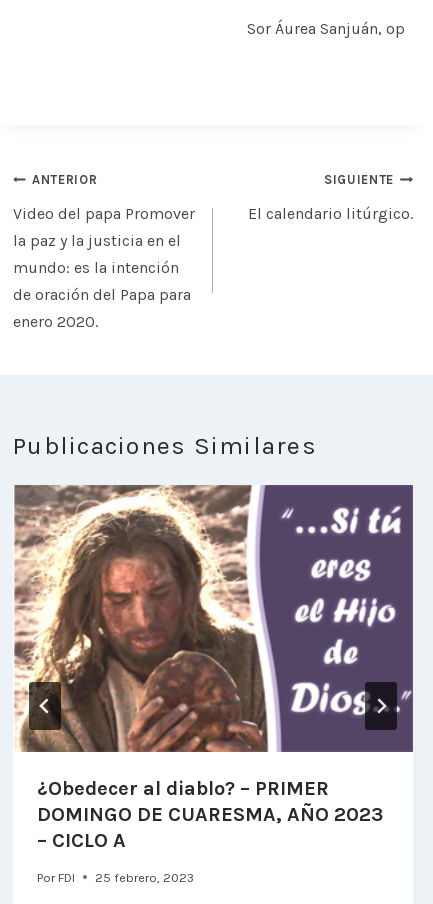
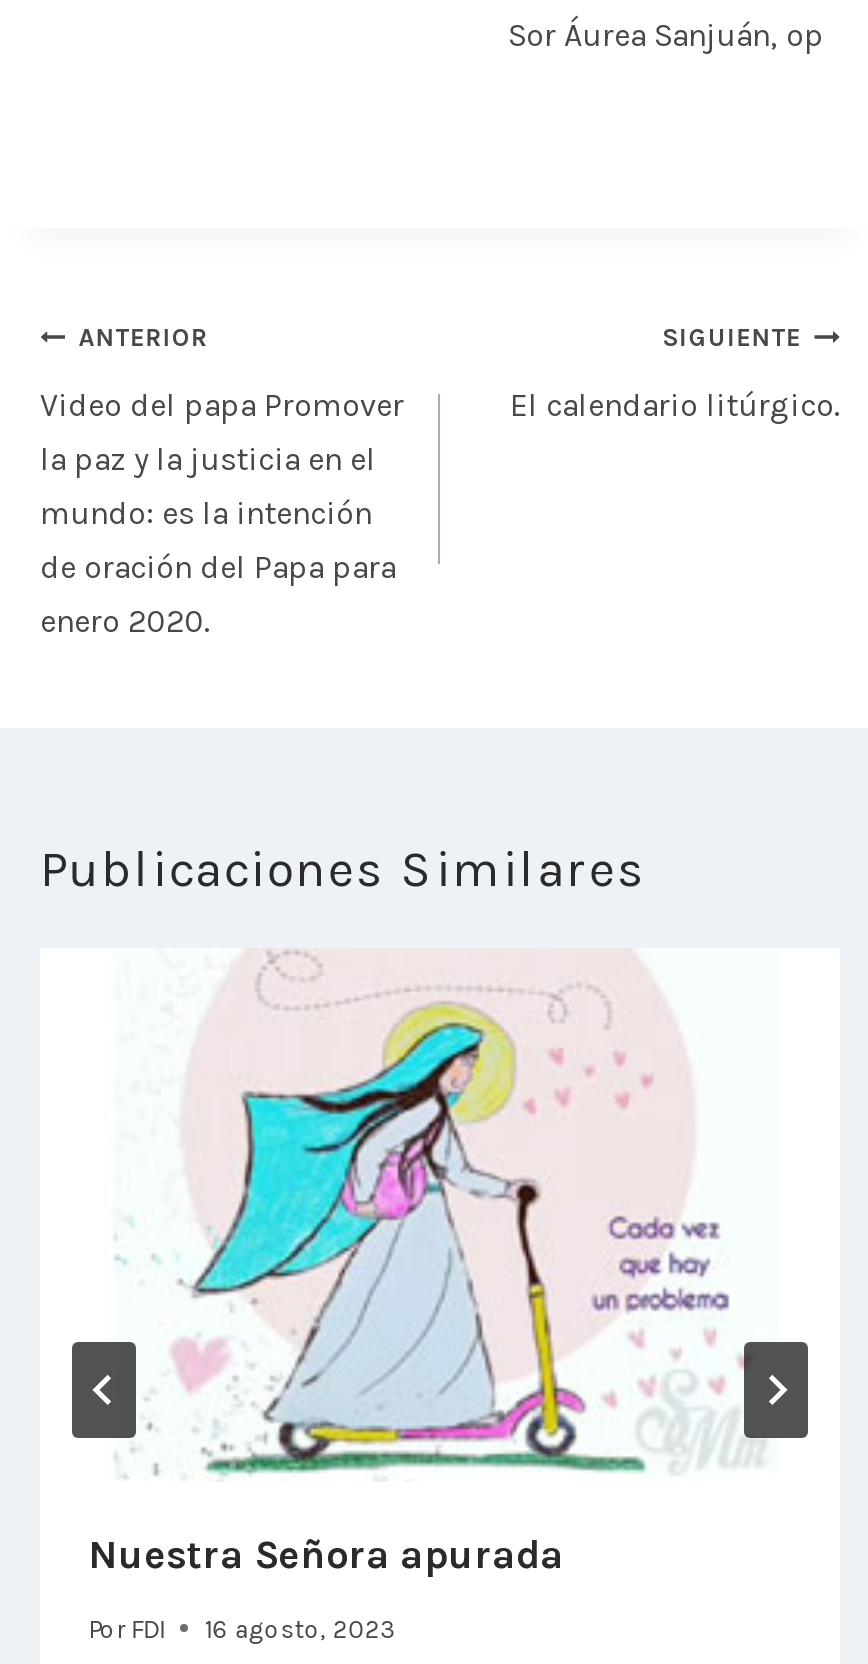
[13,484,414,852] [image] | ¿Obedecer al diablo? – PRIMER | DOMINGO DE CUARESMA, AÑO 2023 | – CICLO A -> [42,948,840,1578] [image] | Nuestra Señora apurada
[37,870,194,885] Por FDI 25 febrero, 2023 -> [88,1613,394,1643] Por FDI 16 agosto, 2023

